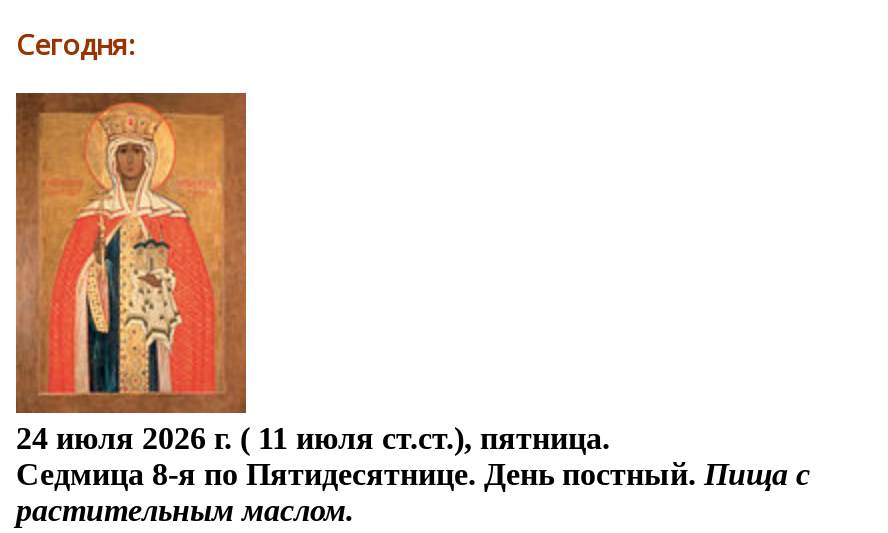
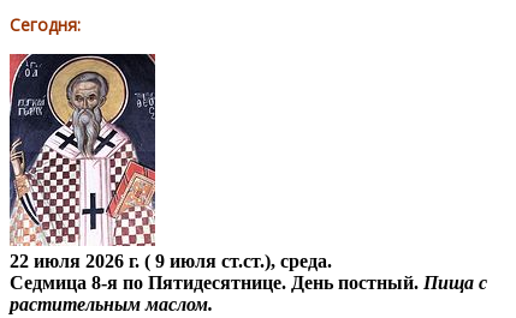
[14,91,610,455] [image] | 24 июля 2026 г. ( 11 июля ст.ст.), пятница. -> [8,53,332,271] [image] | 22 июля 2026 г. ( 9 июля ст.ст.), среда.

